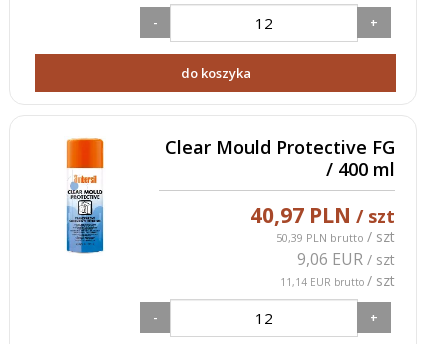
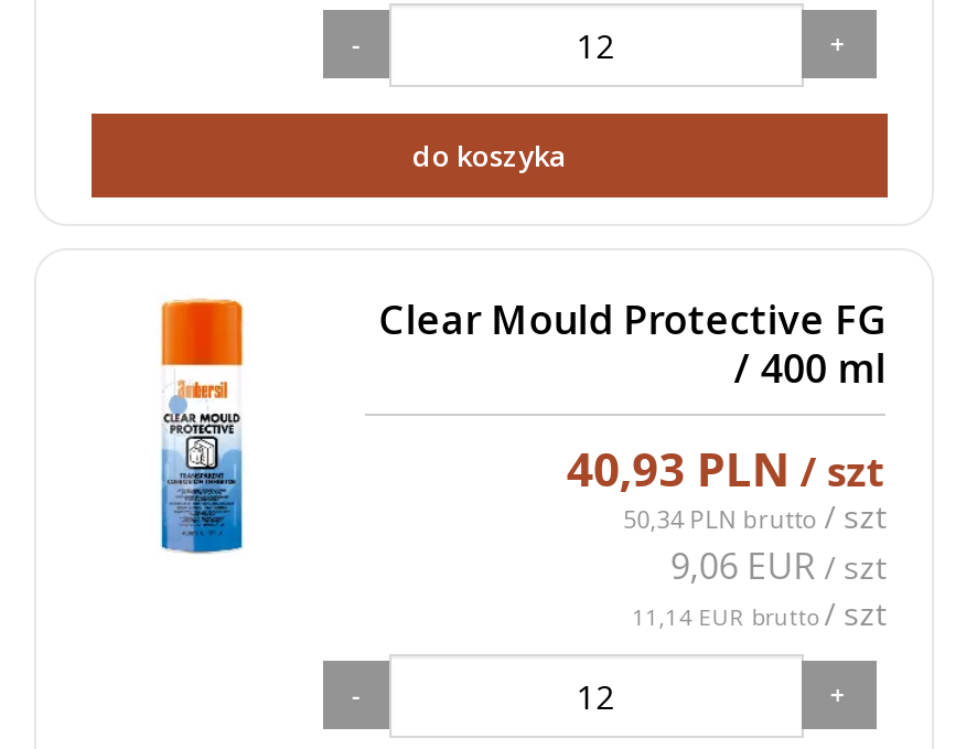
[250,201,395,229] 40,97 PLN / szt -> [566,438,886,500] 40,93 PLN / szt
[276,227,395,246] 50,39 PLN brutto / szt -> [623,495,886,537] 50,34 PLN brutto / szt

